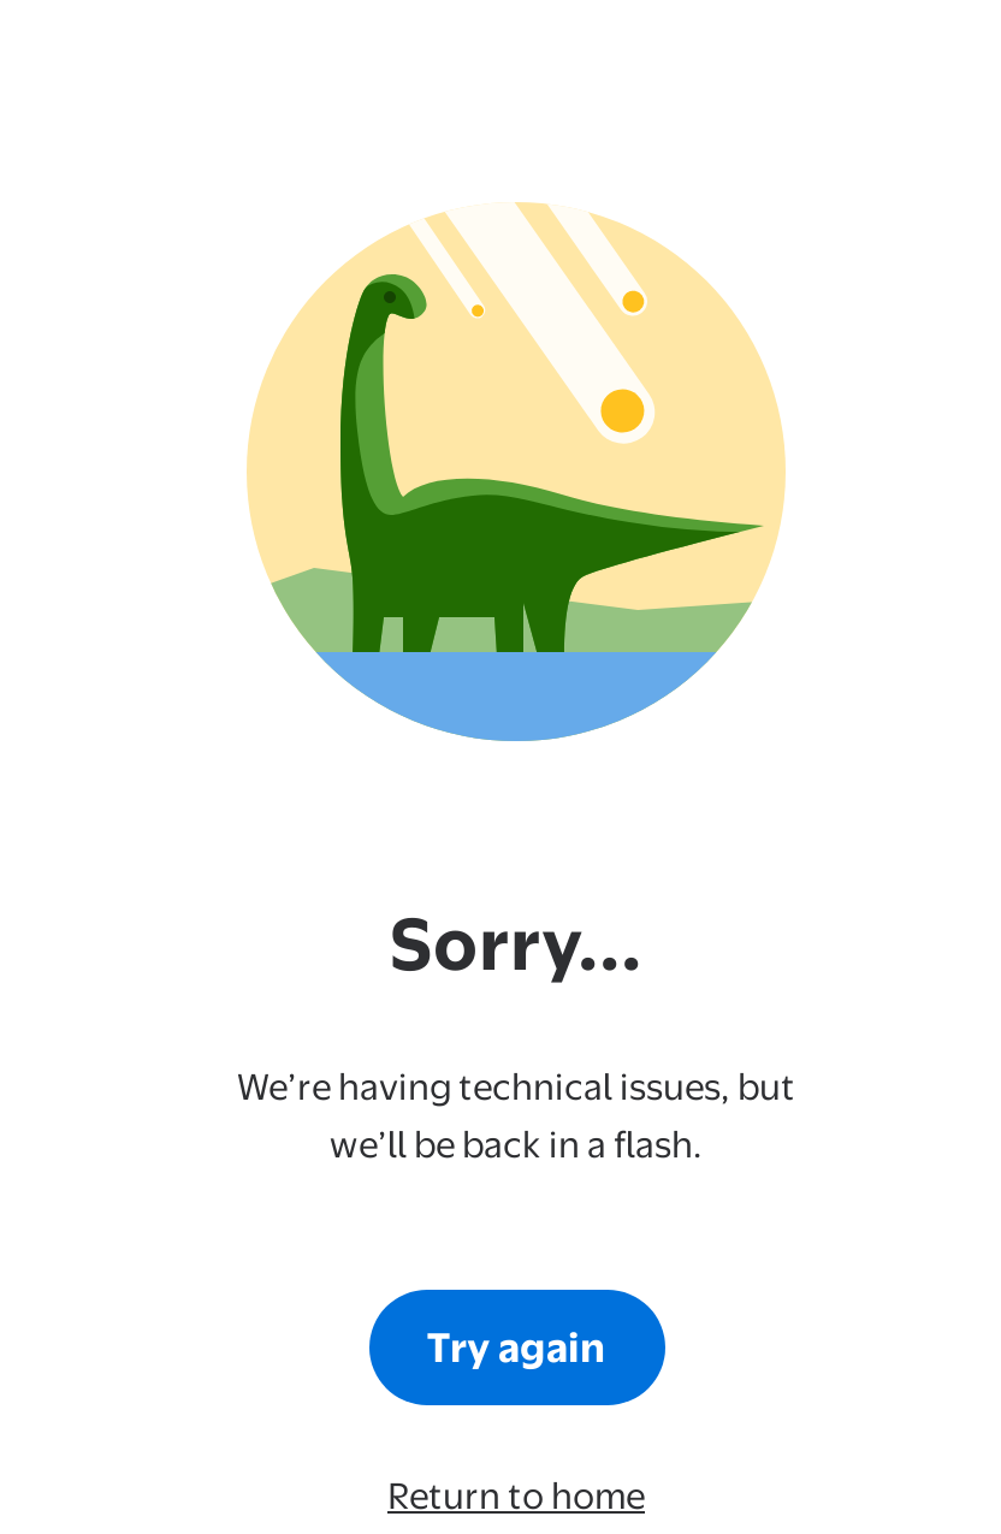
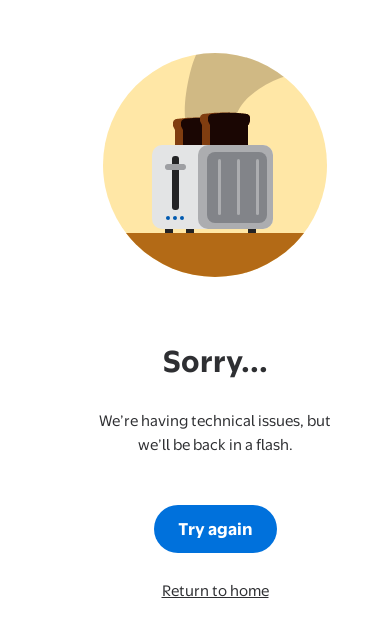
[271,205,762,744] [image] -> [114,53,314,278] [image]

